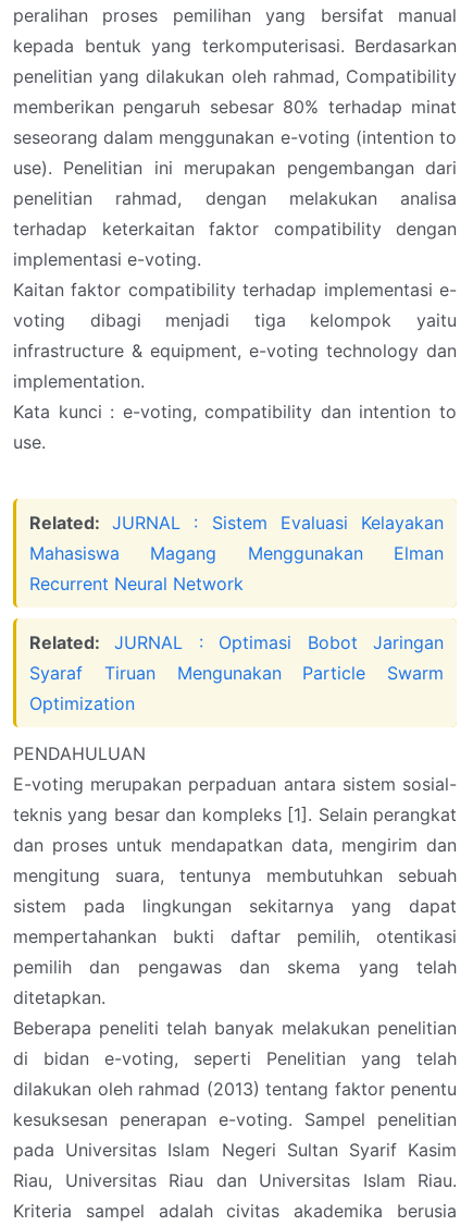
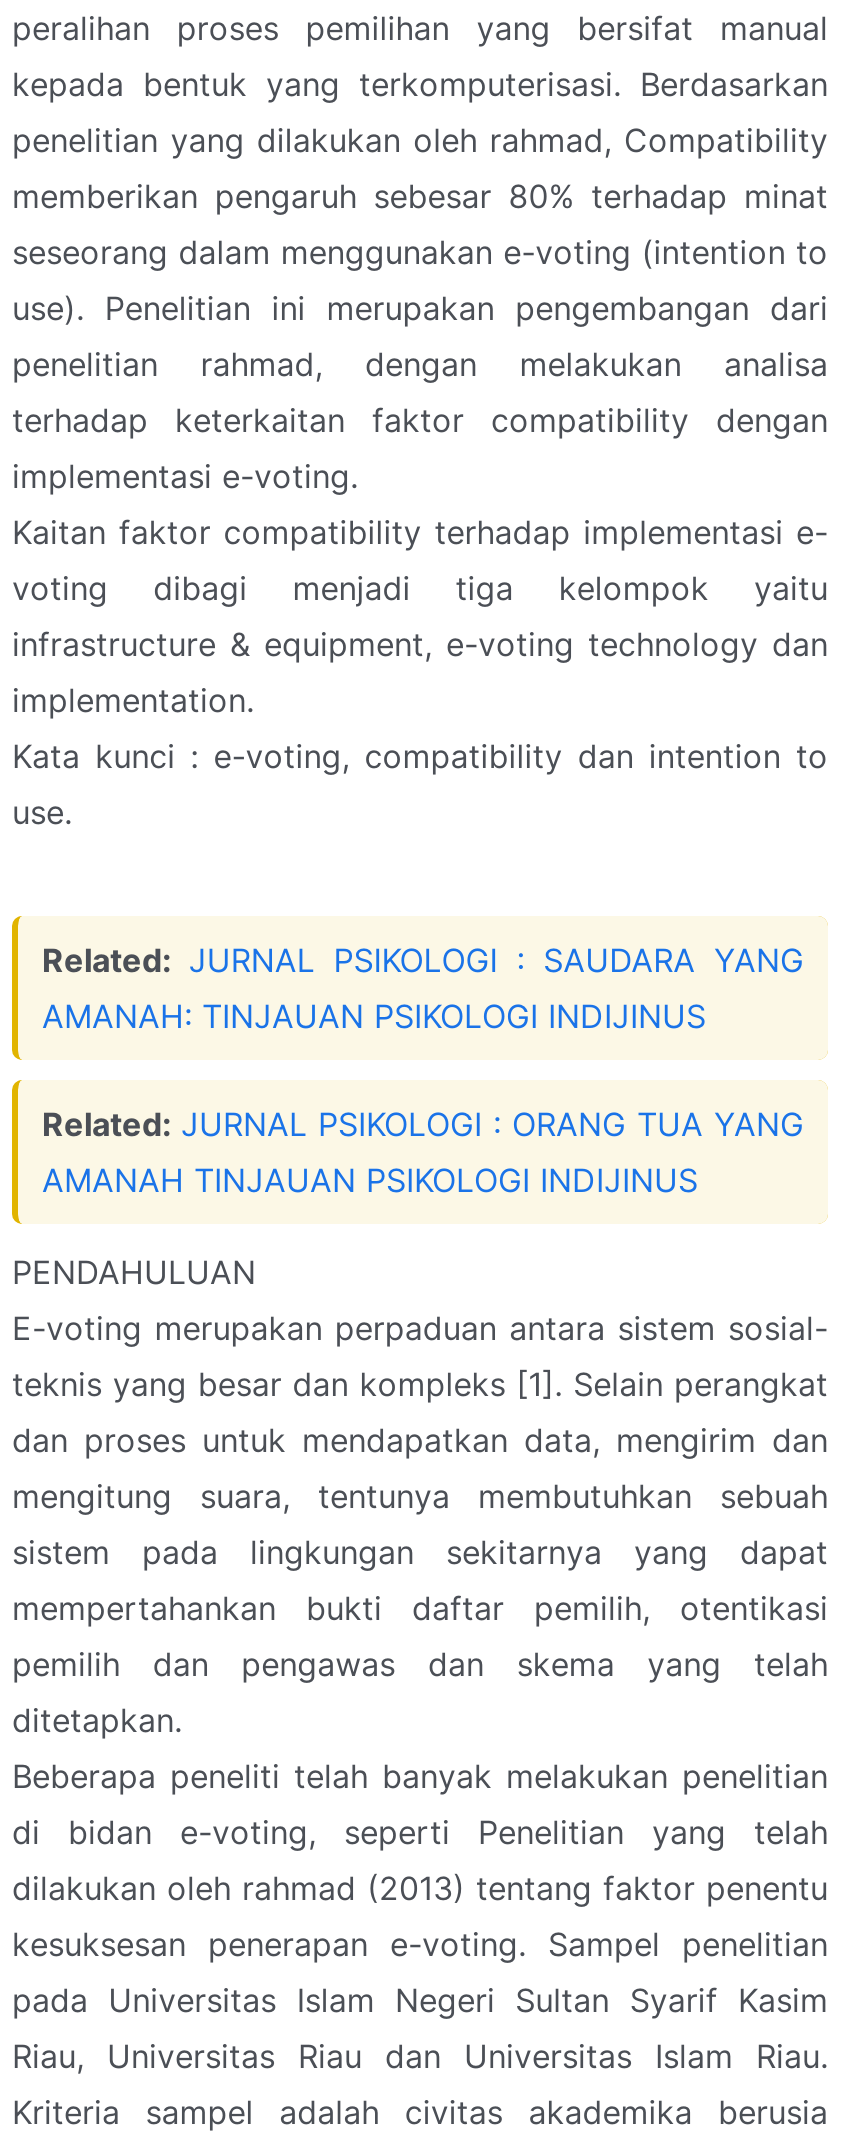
[29,512,444,595] Related: JURNAL : Sistem Evaluasi Kelayakan | Mahasiswa Magang Menggunakan Elman | Recurrent Neural Network -> [42,941,804,1037] Related: JURNAL PSIKOLOGI : SAUDARA YANG | AMANAH: TINJAUAN PSIKOLOGI INDIJINUS
[29,632,444,715] Related: JURNAL : Optimasi Bobot Jaringan | Syaraf Tiruan Mengunakan Particle Swarm | Optimization -> [42,1105,804,1201] Related: JURNAL PSIKOLOGI : ORANG TUA YANG | AMANAH TINJAUAN PSIKOLOGI INDIJINUS

